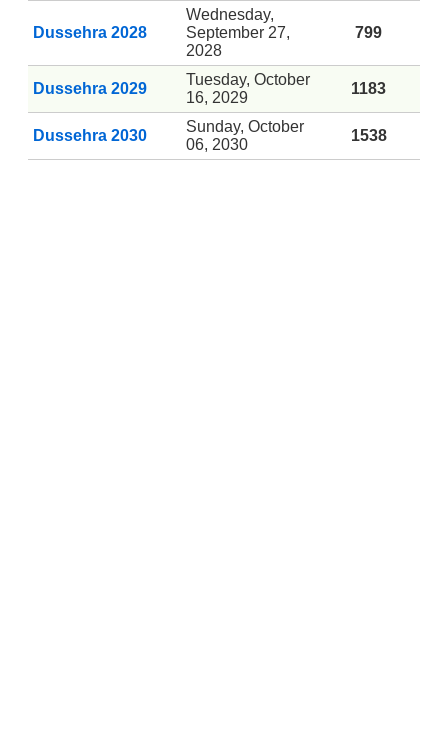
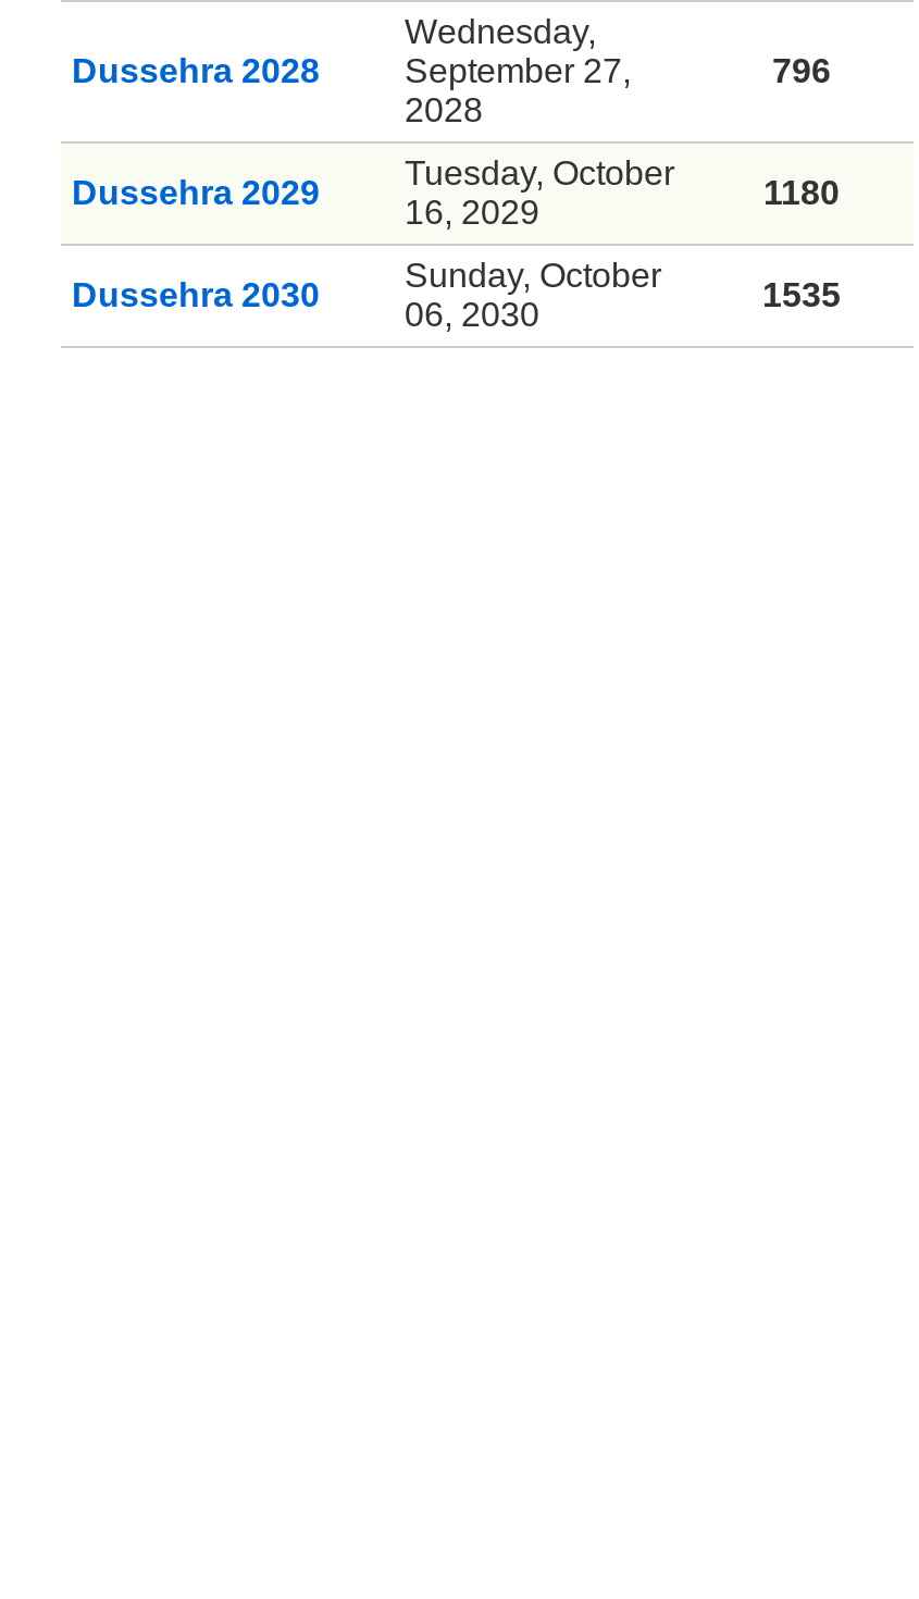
[355,24,382,41] 799 -> [772,52,831,89] 796
[351,80,386,97] 1183 -> [763,174,840,211] 1180
[350,127,386,144] 1538 -> [762,276,841,313] 1535

